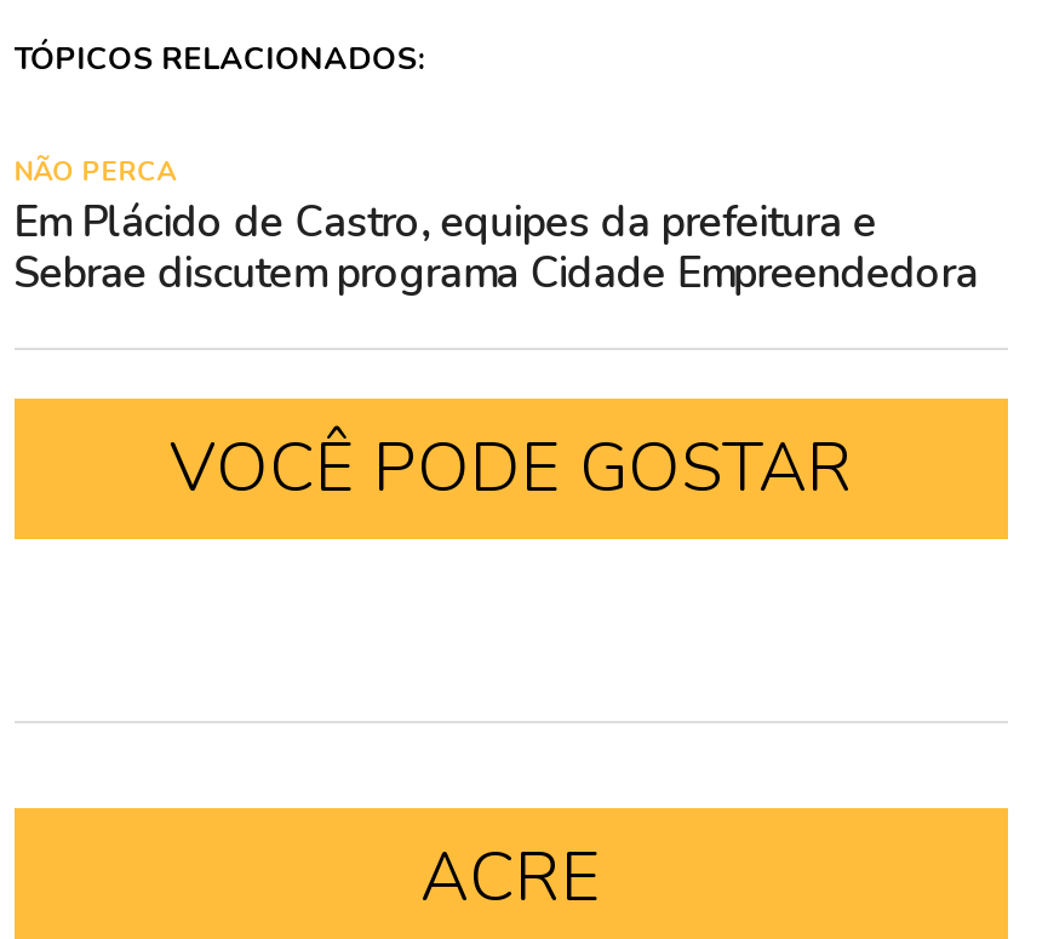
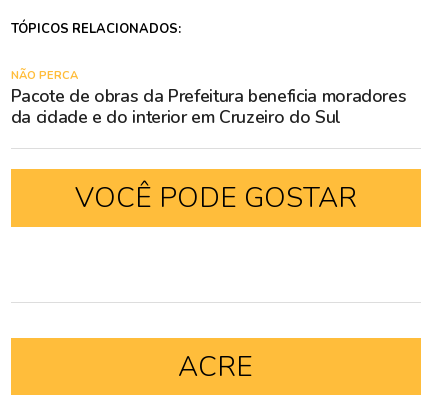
[14,192,978,301] Em Plácido de Castro, equipes da prefeitura e | Sebrae discutem programa Cidade Empreendedora -> [11,84,406,129] Pacote de obras da Prefeitura beneficia moradores | da cidade e do interior em Cruzeiro do Sul

